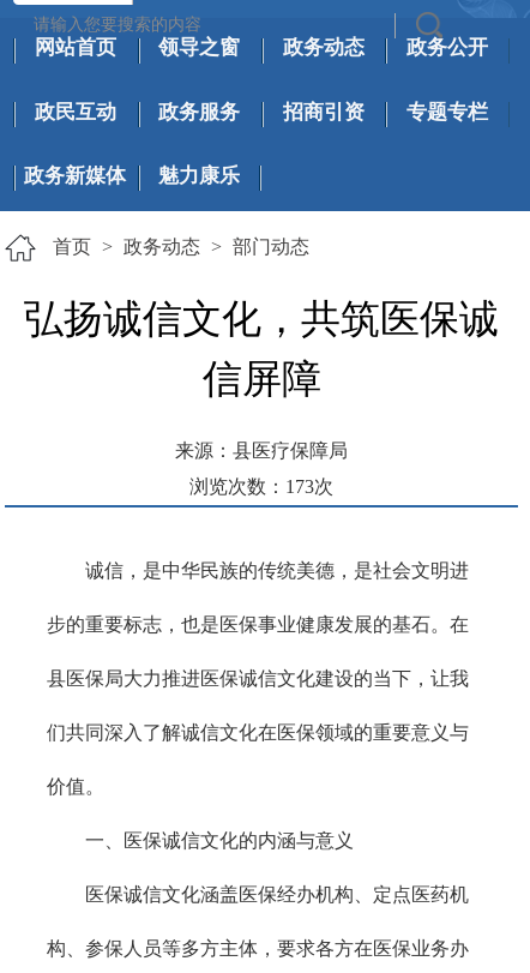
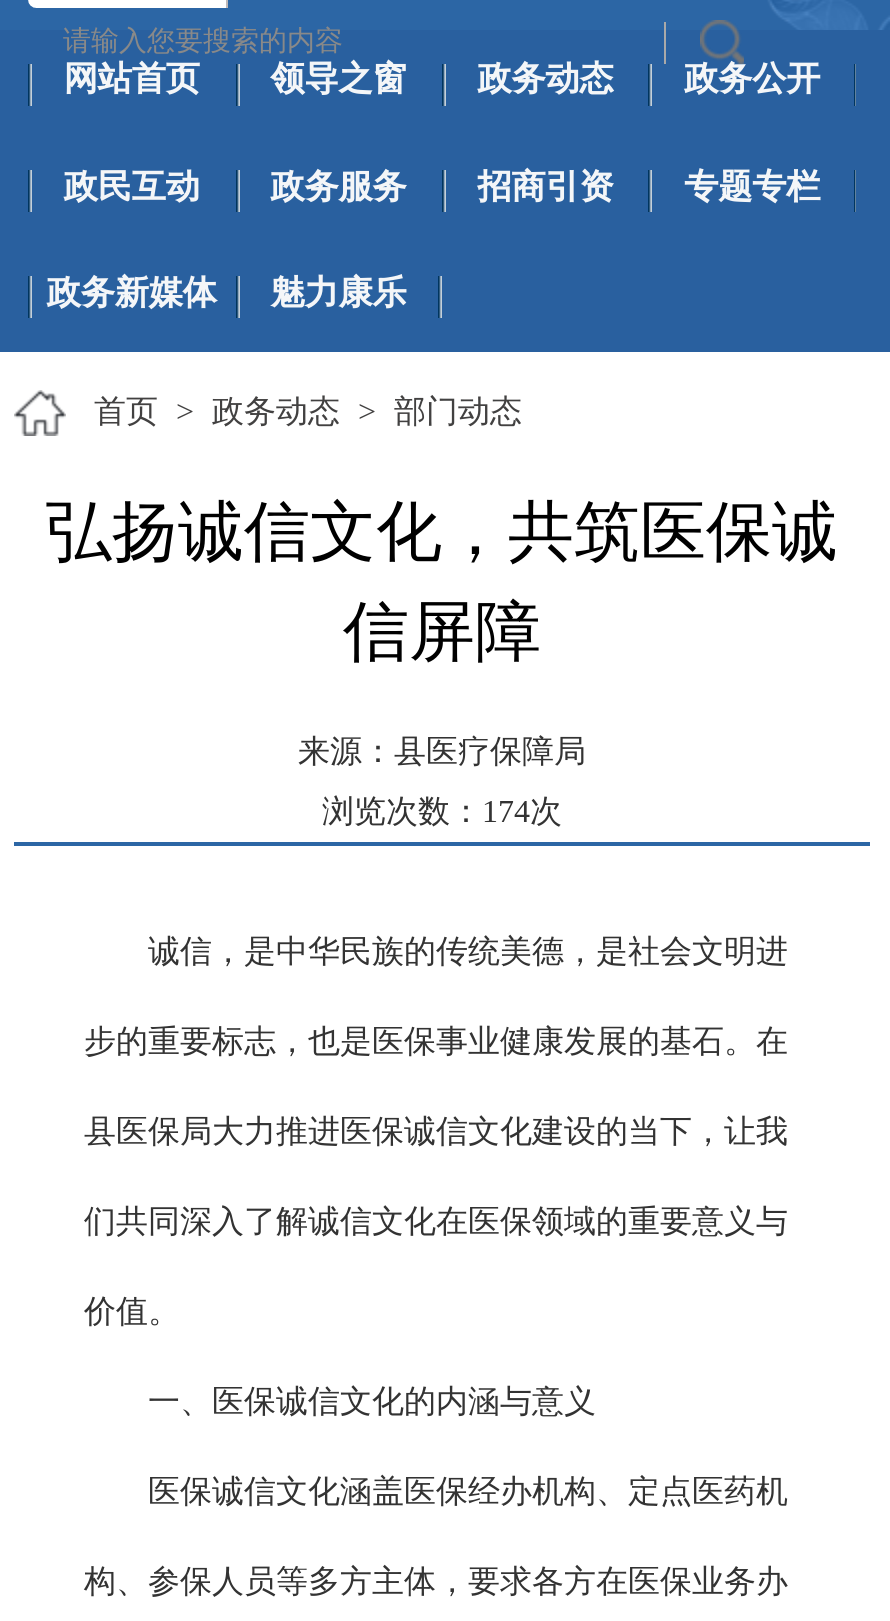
[189,476,333,496] 浏览次数：173次 -> [322,793,562,827] 浏览次数：174次

